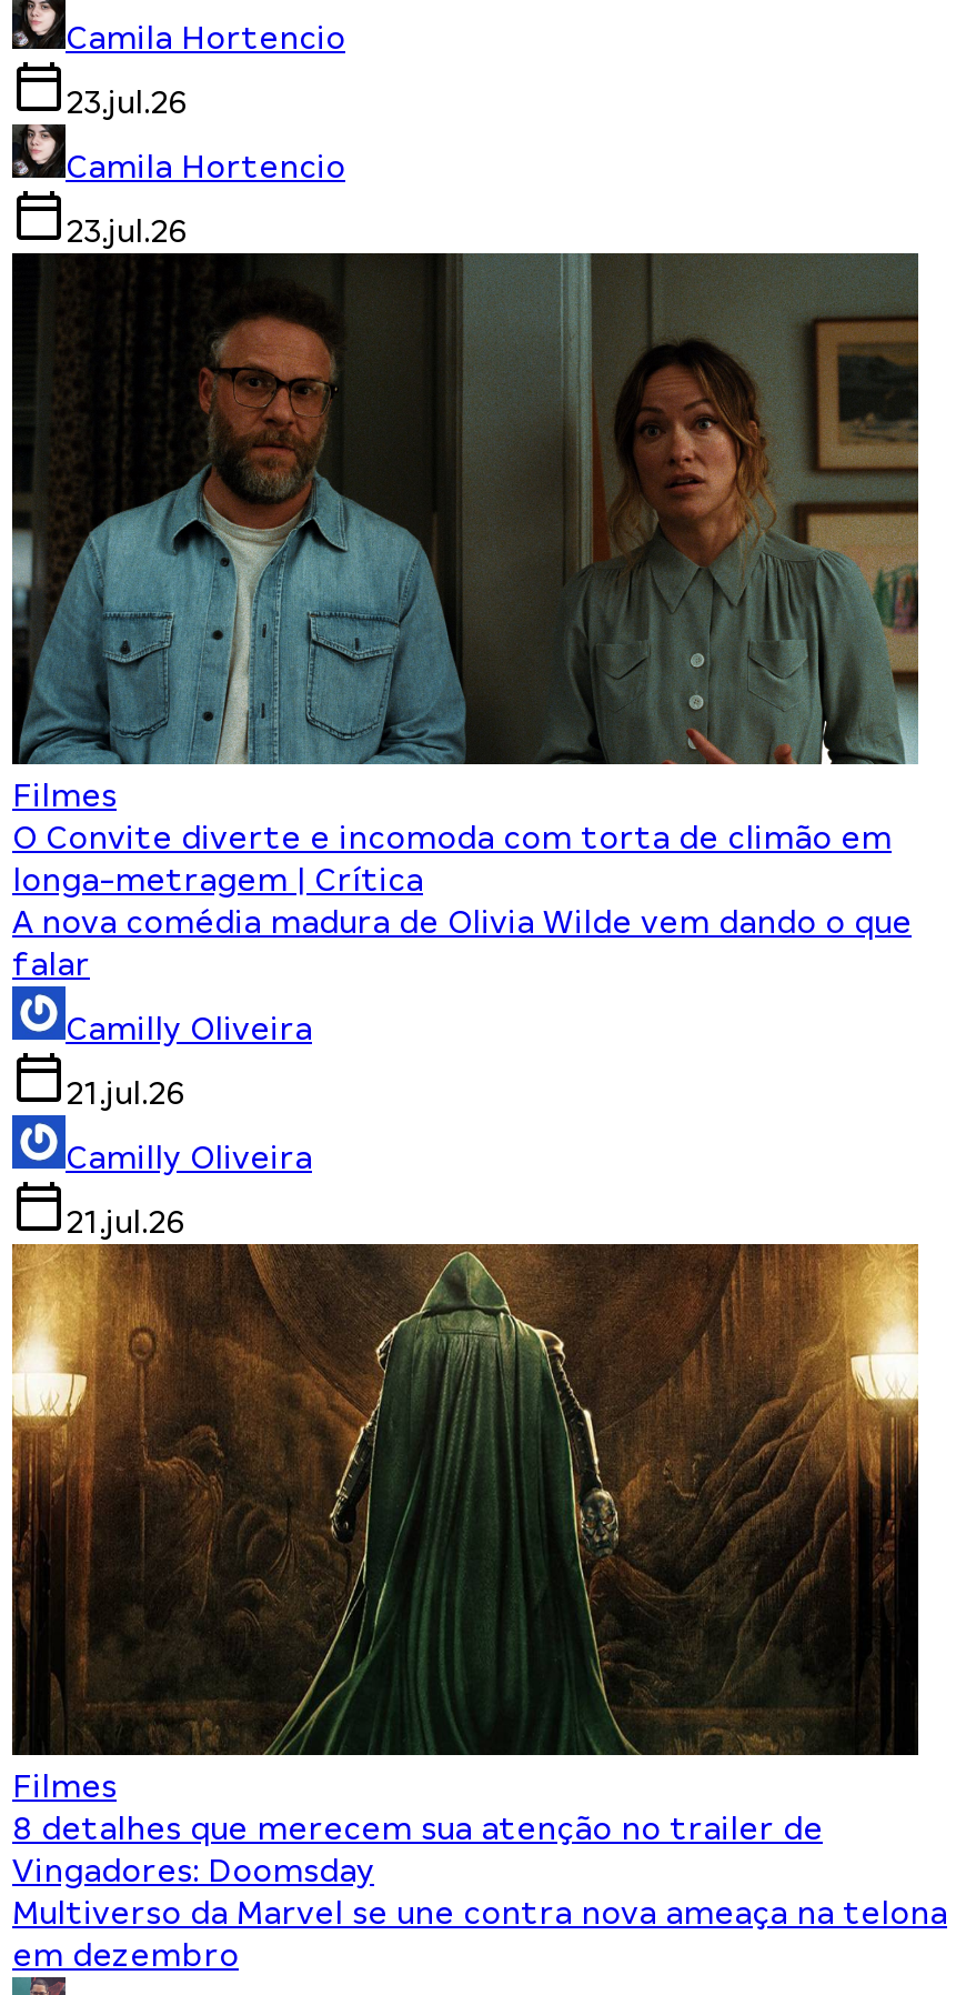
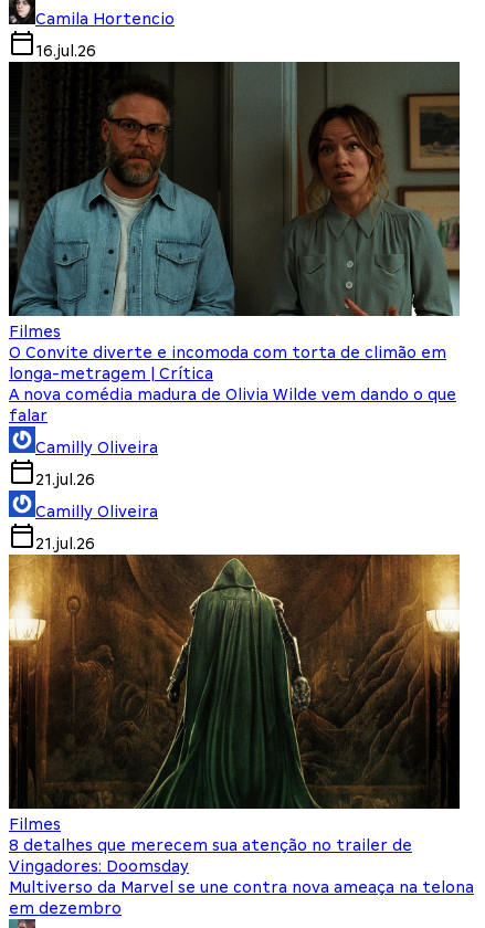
[66,84,345,249] 23.jul.26 | Camila Hortencio | 23.jul.26 -> [35,42,96,60] 16.jul.26

